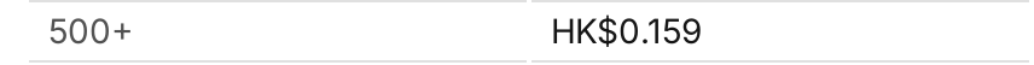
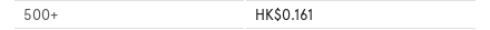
[551,10,703,51] HK$0.159 -> [255,4,313,23] HK$0.161

